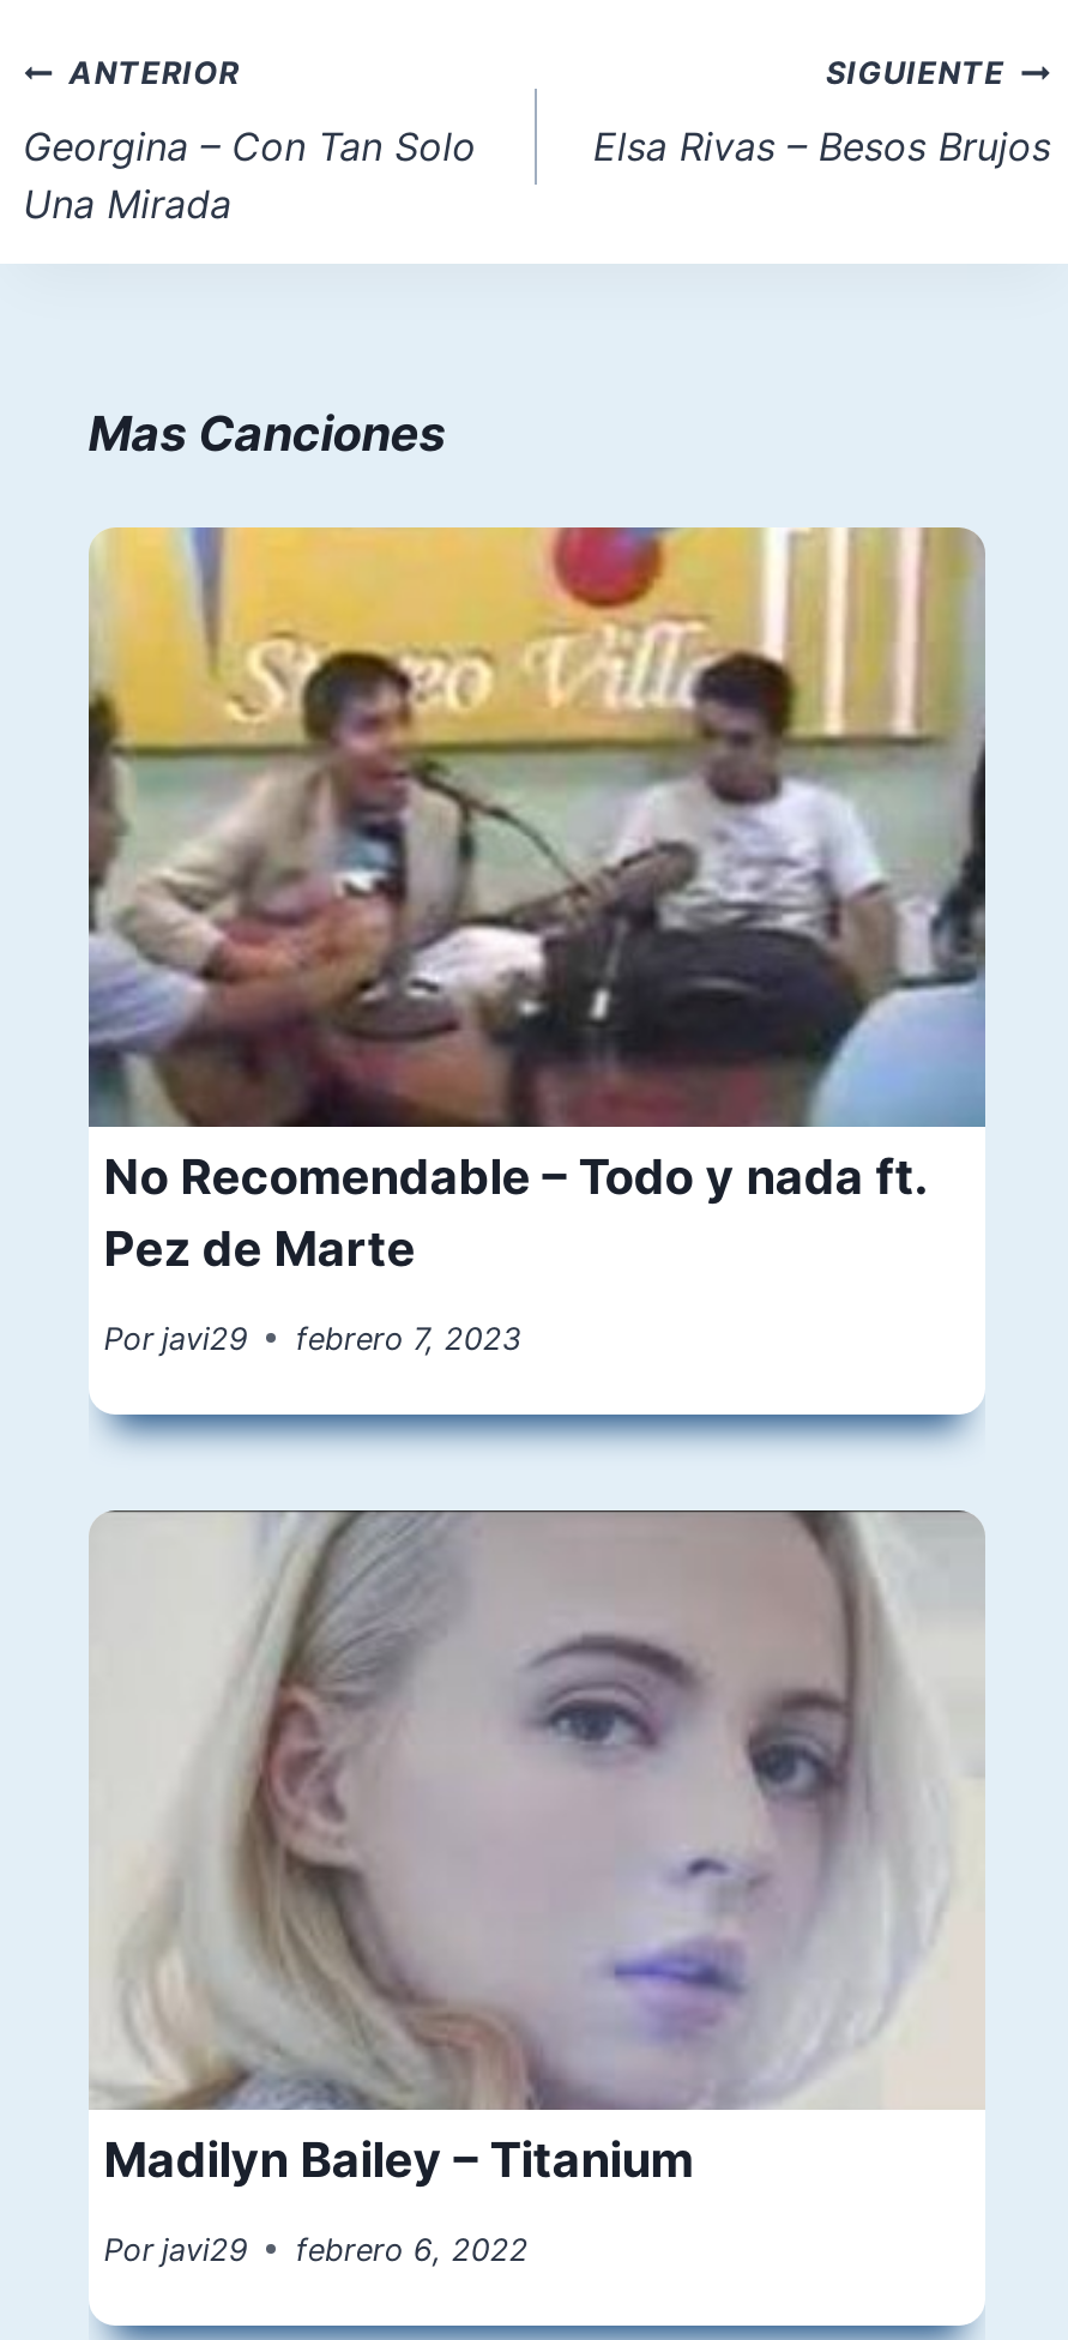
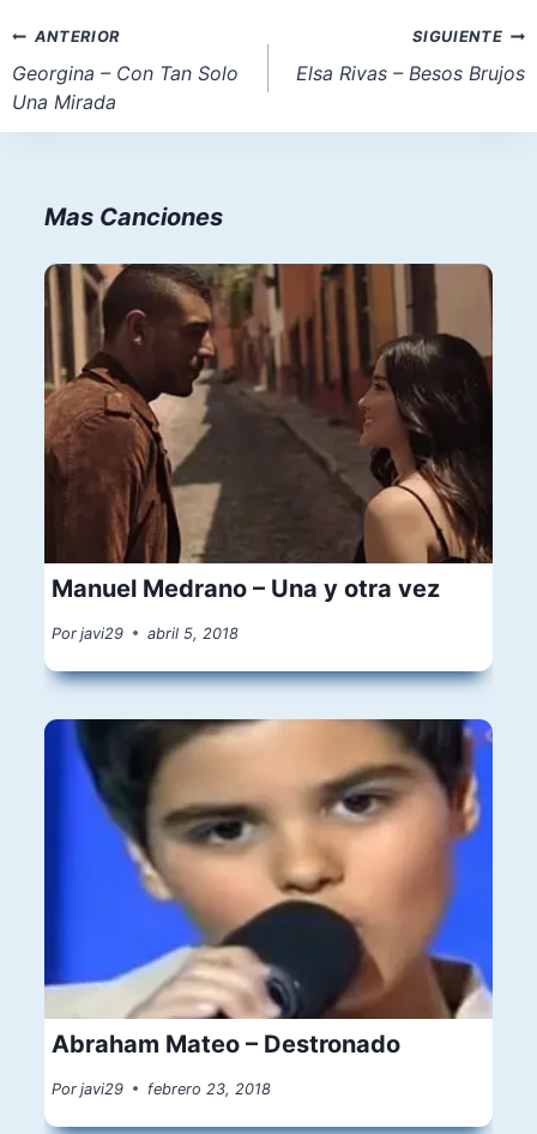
[86,525,988,1278] [image] | No Recomendable – Todo y nada ft. | Pez de Marte -> [43,263,494,603] [image] | Manuel Medrano – Una y otra vez
[104,1321,521,1357] Por javi29 febrero 7, 2023 -> [52,624,239,642] Por javi29 abril 5, 2018
[89,1508,985,2189] [image] | Madilyn Bailey – Titanium -> [43,718,494,1059] [image] | Abraham Mateo – Destronado
[104,2232,528,2268] Por javi29 febrero 6, 2022 -> [52,1080,271,1098] Por javi29 febrero 23, 2018

